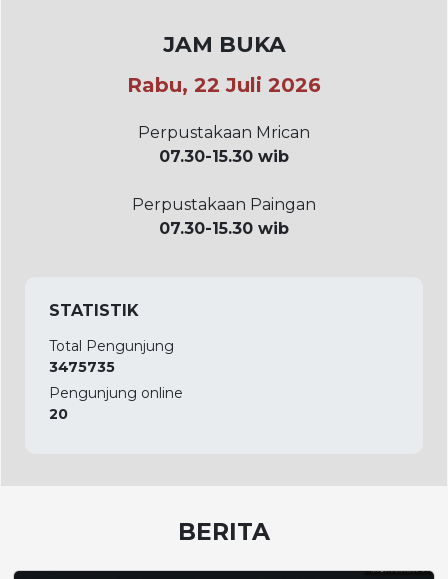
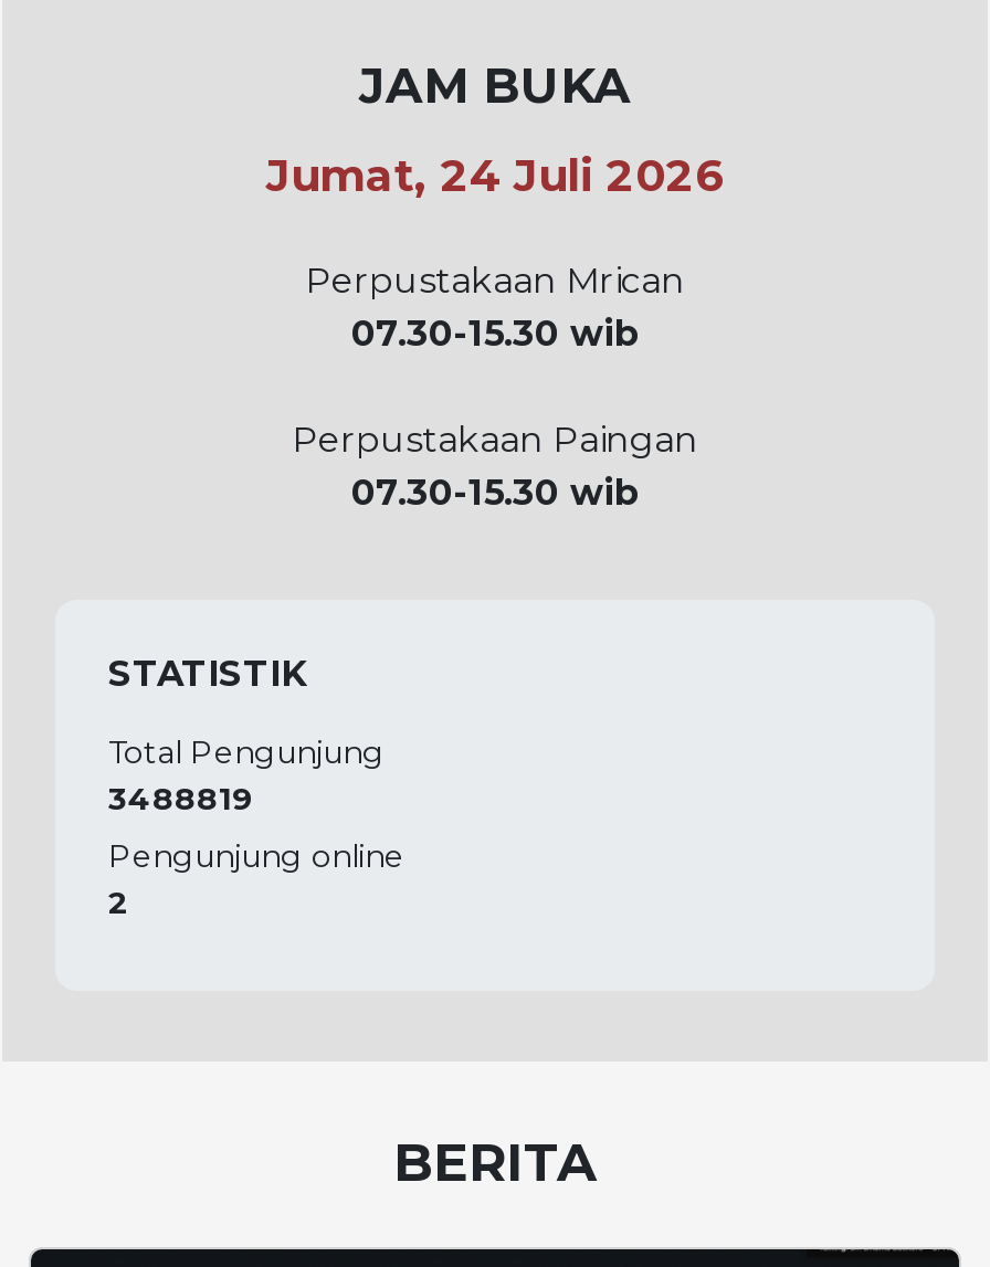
[127,73,321,97] Rabu, 22 Juli 2026 -> [266,150,724,203] Jumat, 24 Juli 2026
[49,358,115,376] 3475735 -> [108,779,254,819] 3488819
[49,405,68,423] 20 -> [108,883,128,923] 2

